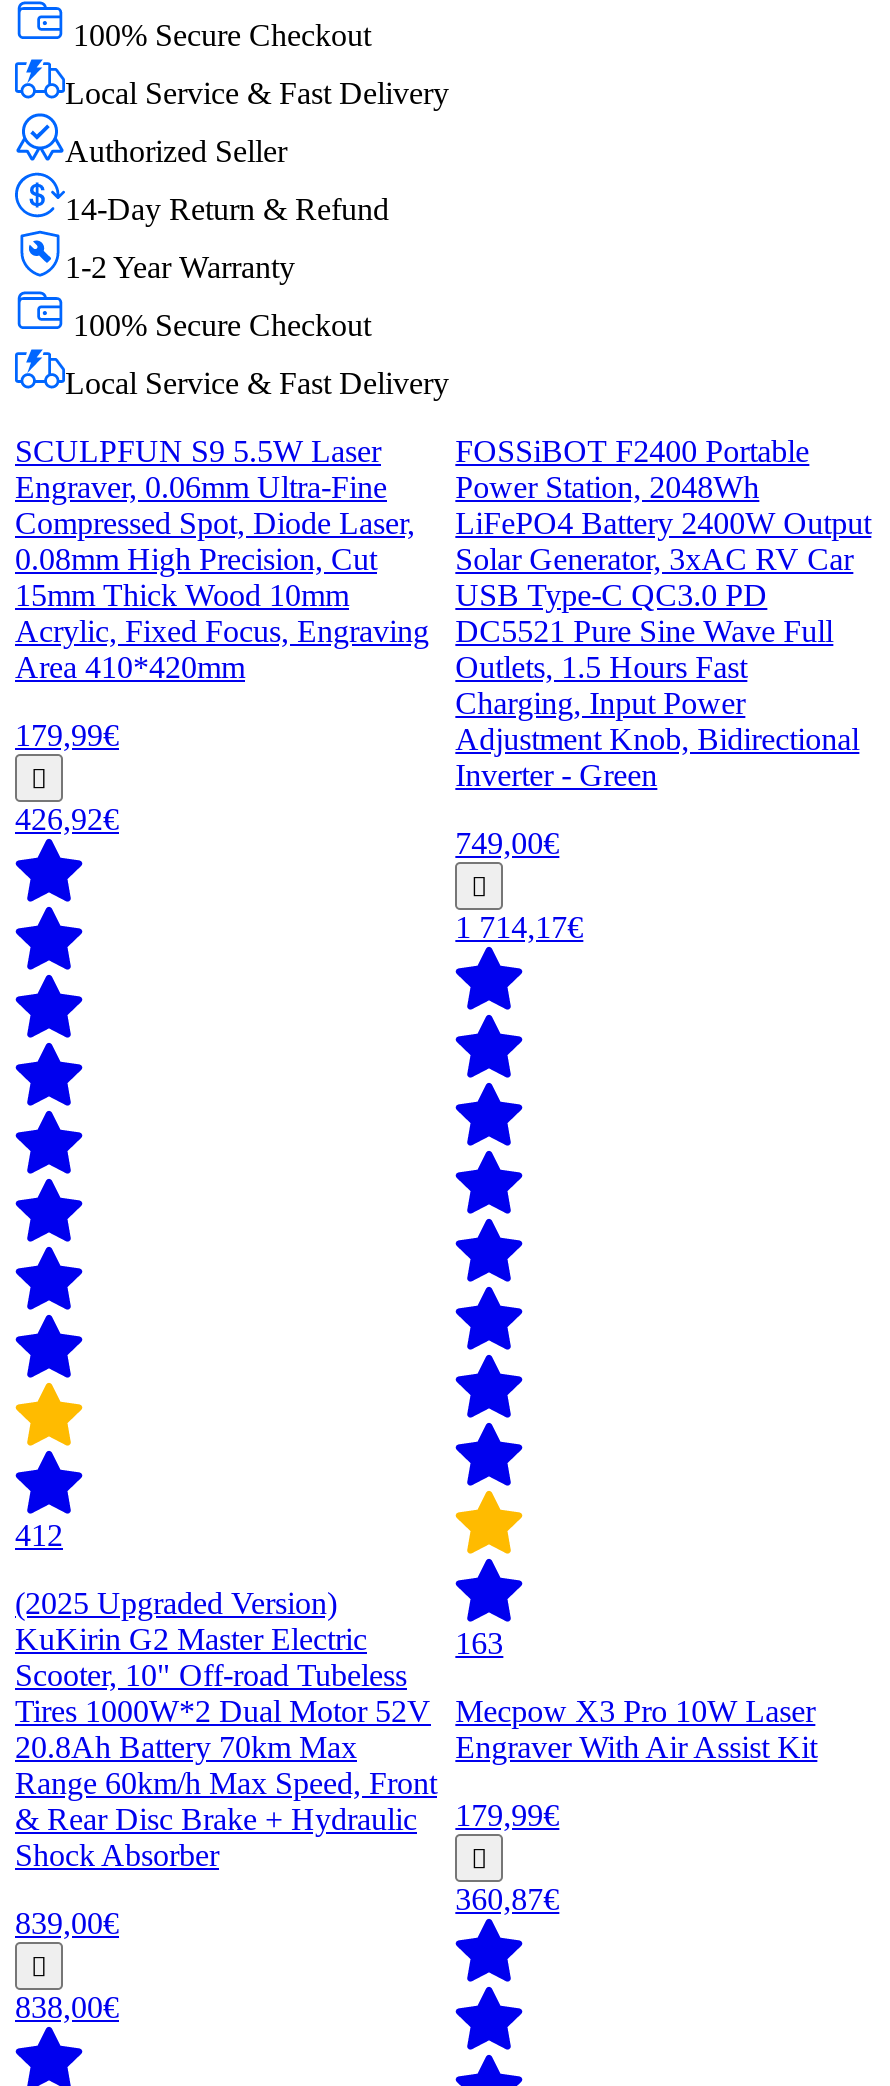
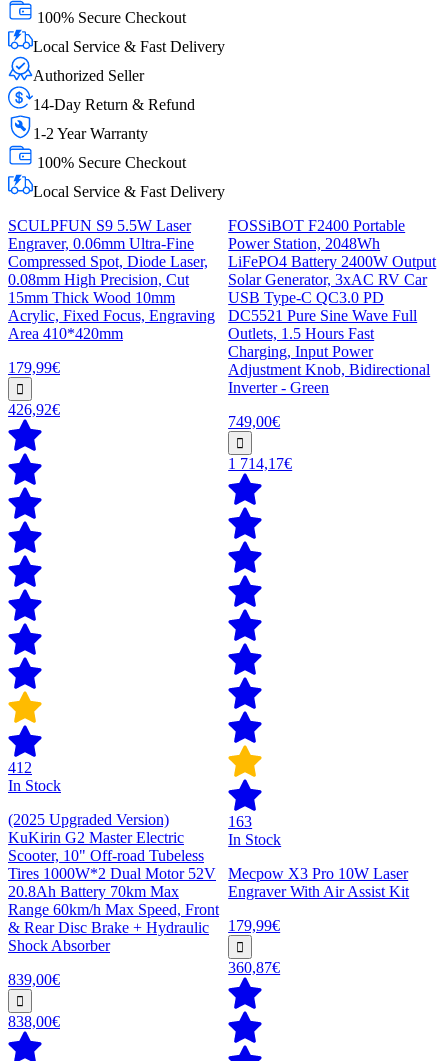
none -> [8,777,61,794] In Stock
none -> [228,831,281,848] In Stock

